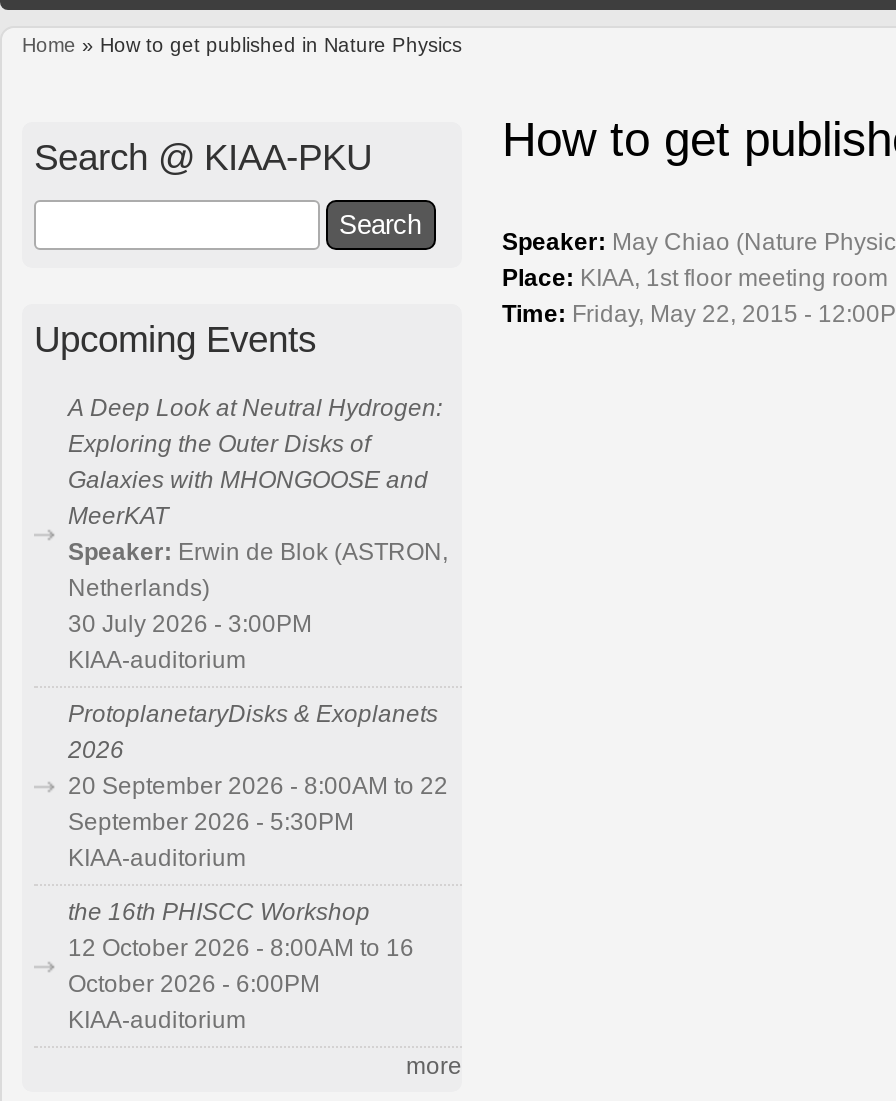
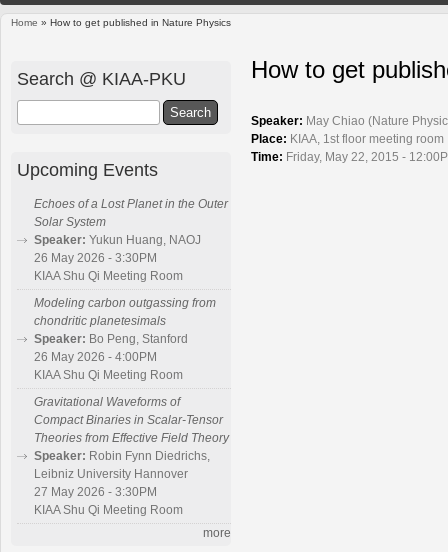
[68,395,448,675] A Deep Look at Neutral Hydrogen: | Exploring the Outer Disks of | Galaxies with MHONGOOSE and | MeerKAT | Speaker: Erwin de Blok (ASTRON, | Netherlands) | 30 July 2026 - 3:00PM | KIAA-auditorium -> [34,197,228,283] Echoes of a Lost Planet in the Outer | Solar System | Speaker: Yukun Huang, NAOJ | 26 May 2026 - 3:30PM | KIAA Shu Qi Meeting Room
[68,701,448,873] ProtoplanetaryDisks & Exoplanets | 2026 | 20 September 2026 - 8:00AM to 22 | September 2026 - 5:30PM | KIAA-auditorium -> [34,296,216,382] Modeling carbon outgassing from | chondritic planetesimals | Speaker: Bo Peng, Stanford | 26 May 2026 - 4:00PM | KIAA Shu Qi Meeting Room
[68,899,414,1035] the 16th PHISCC Workshop | 12 October 2026 - 8:00AM to 16 | October 2026 - 6:00PM | KIAA-auditorium -> [34,395,229,517] Gravitational Waveforms of | Compact Binaries in Scalar-Tensor | Theories from Effective Field Theory | Speaker: Robin Fynn Diedrichs, | Leibniz University Hannover | 27 May 2026 - 3:30PM | KIAA Shu Qi Meeting Room

